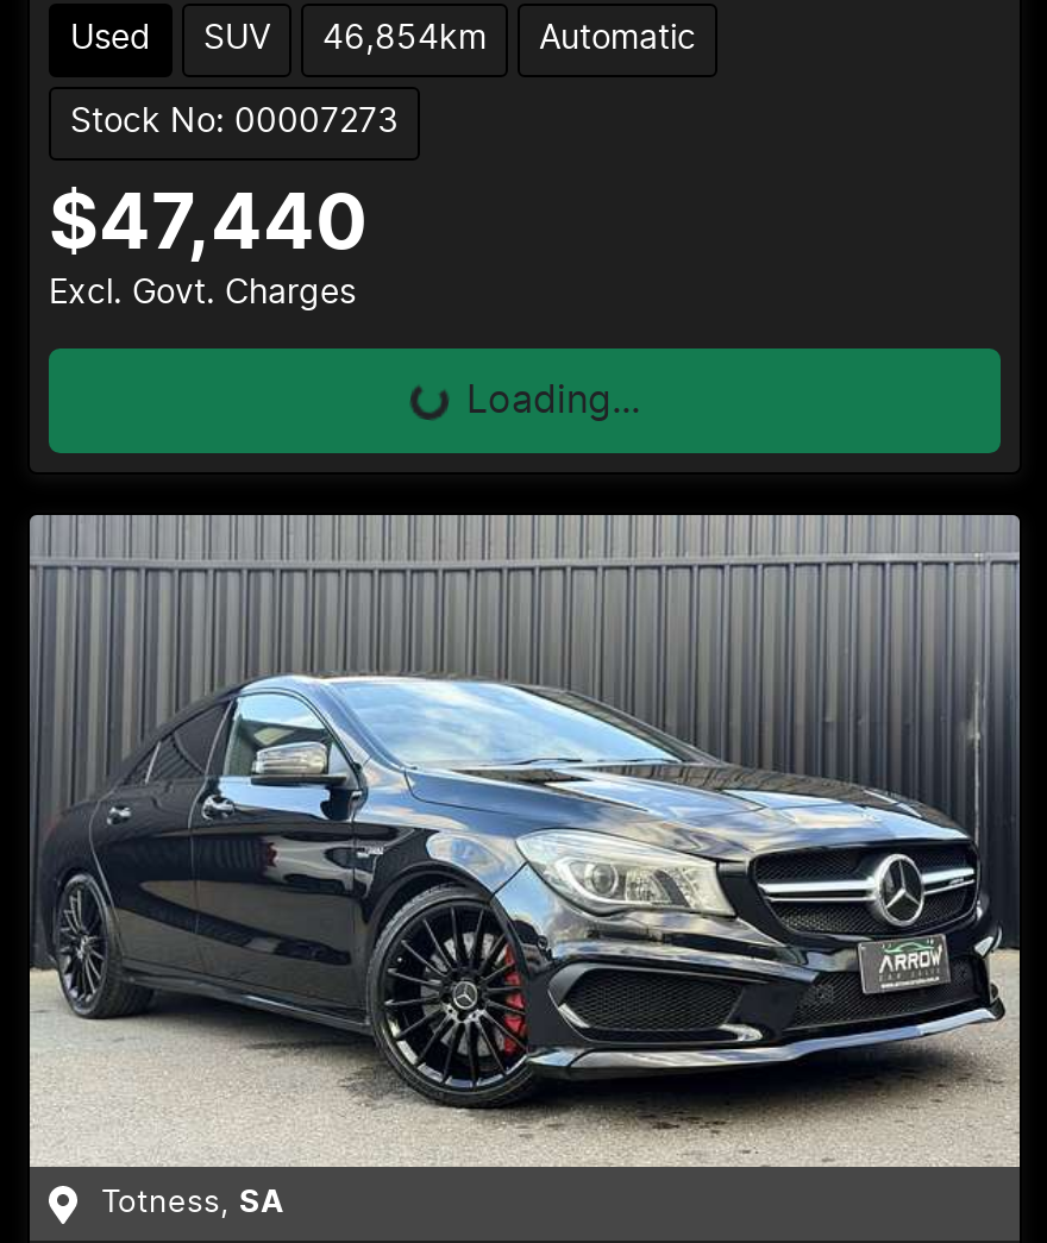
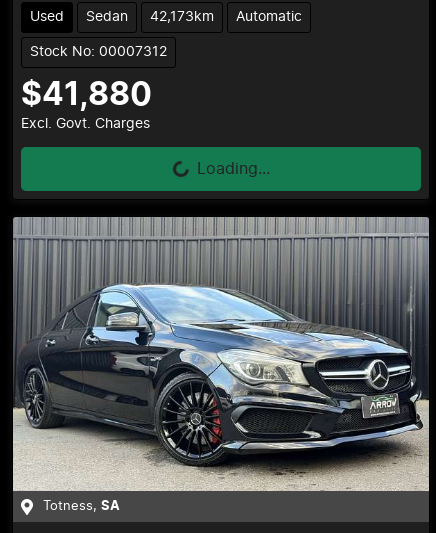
[203,22,487,55] SUV | 46,854km -> [86,10,214,24] Sedan | 42,173km
[70,105,399,138] Stock No: 00007273 -> [30,45,167,59] Stock No: 00007312
[49,186,368,262] $47,440 -> [21,79,152,111] $41,880

